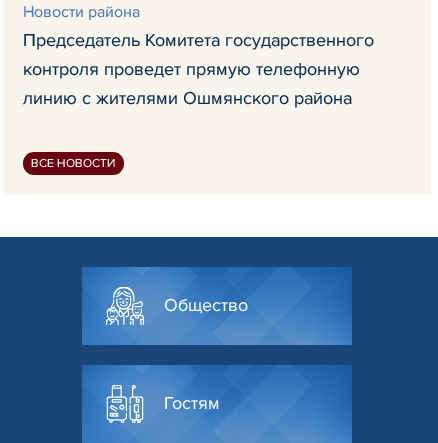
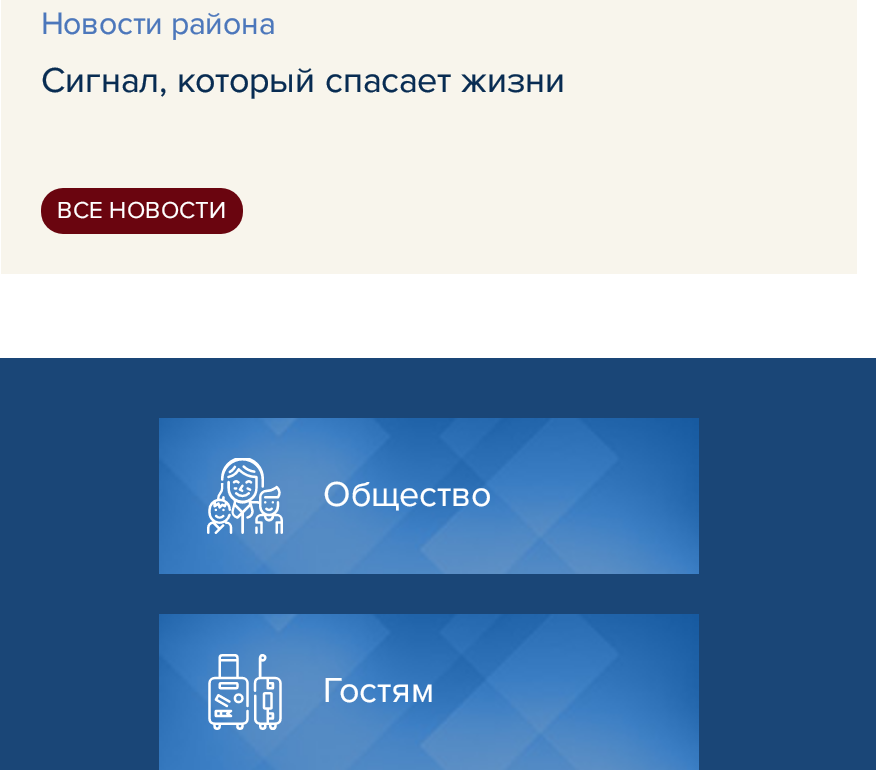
[23,29,374,109] Председатель Комитета государственного | контроля проведет прямую телефонную | линию с жителями Ошмянского района -> [41,59,565,103] Сигнал, который спасает жизни

